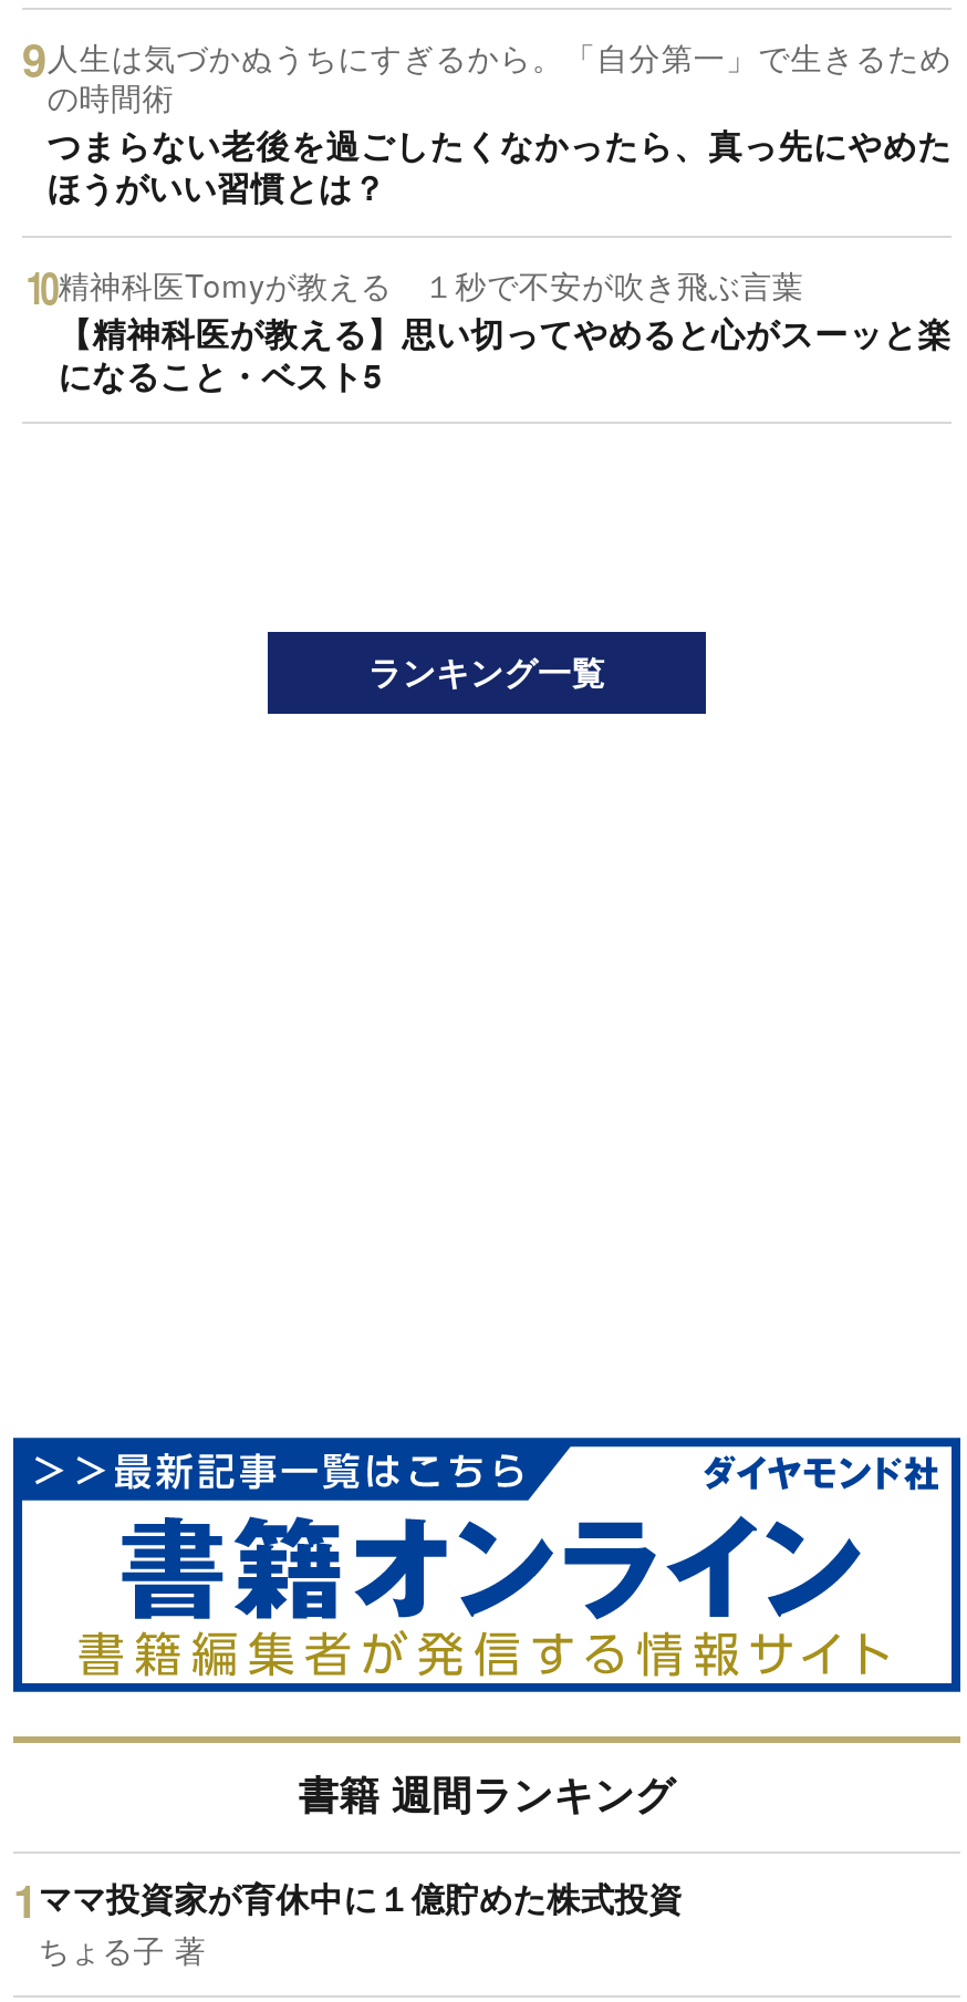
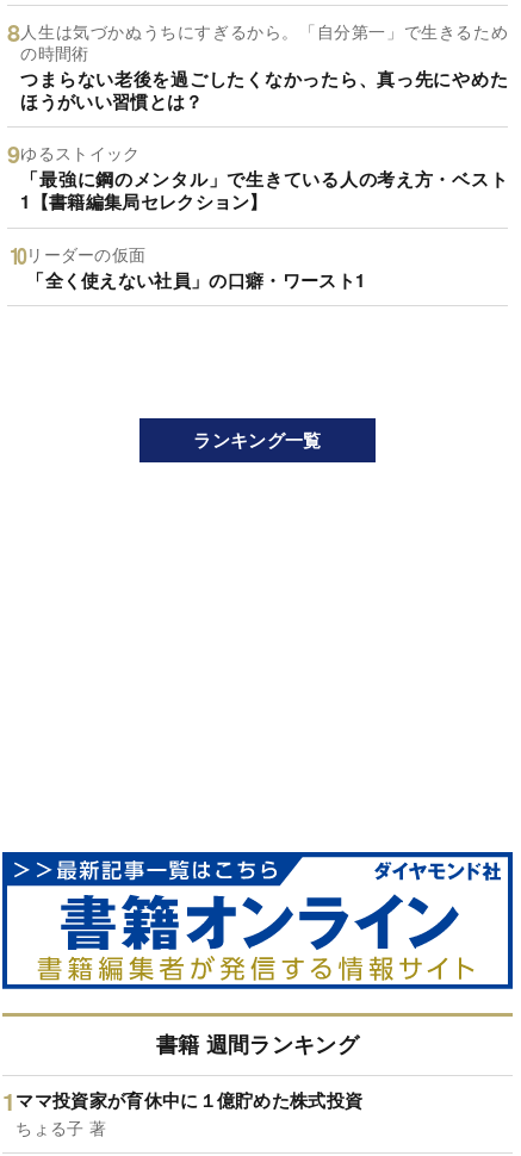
[58,262,952,399] 精神科医Tomyが教える １秒で不安が吹き飛ぶ言葉 | 【精神科医が教える】思い切ってやめると心がスーッと楽 | になること・ベスト5 -> [21,141,508,293] ゆるストイック | 「最強に鋼のメンタル」で生きている人の考え方・ベスト | 1【書籍編集局セレクション】 | リーダーの仮面 | 「全く使えない社員」の口癖・ワースト1

